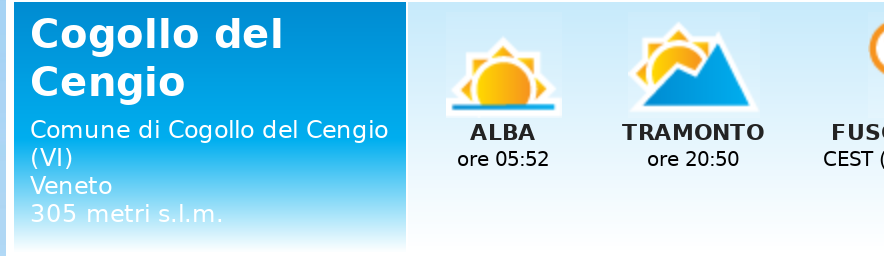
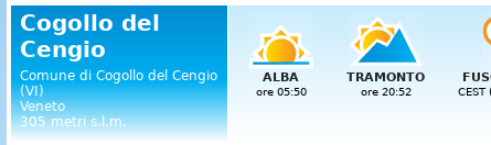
[457,148,549,170] ore 05:52 -> [255,86,306,98] ore 05:50
[647,148,739,170] ore 20:50 -> [360,86,411,98] ore 20:52

